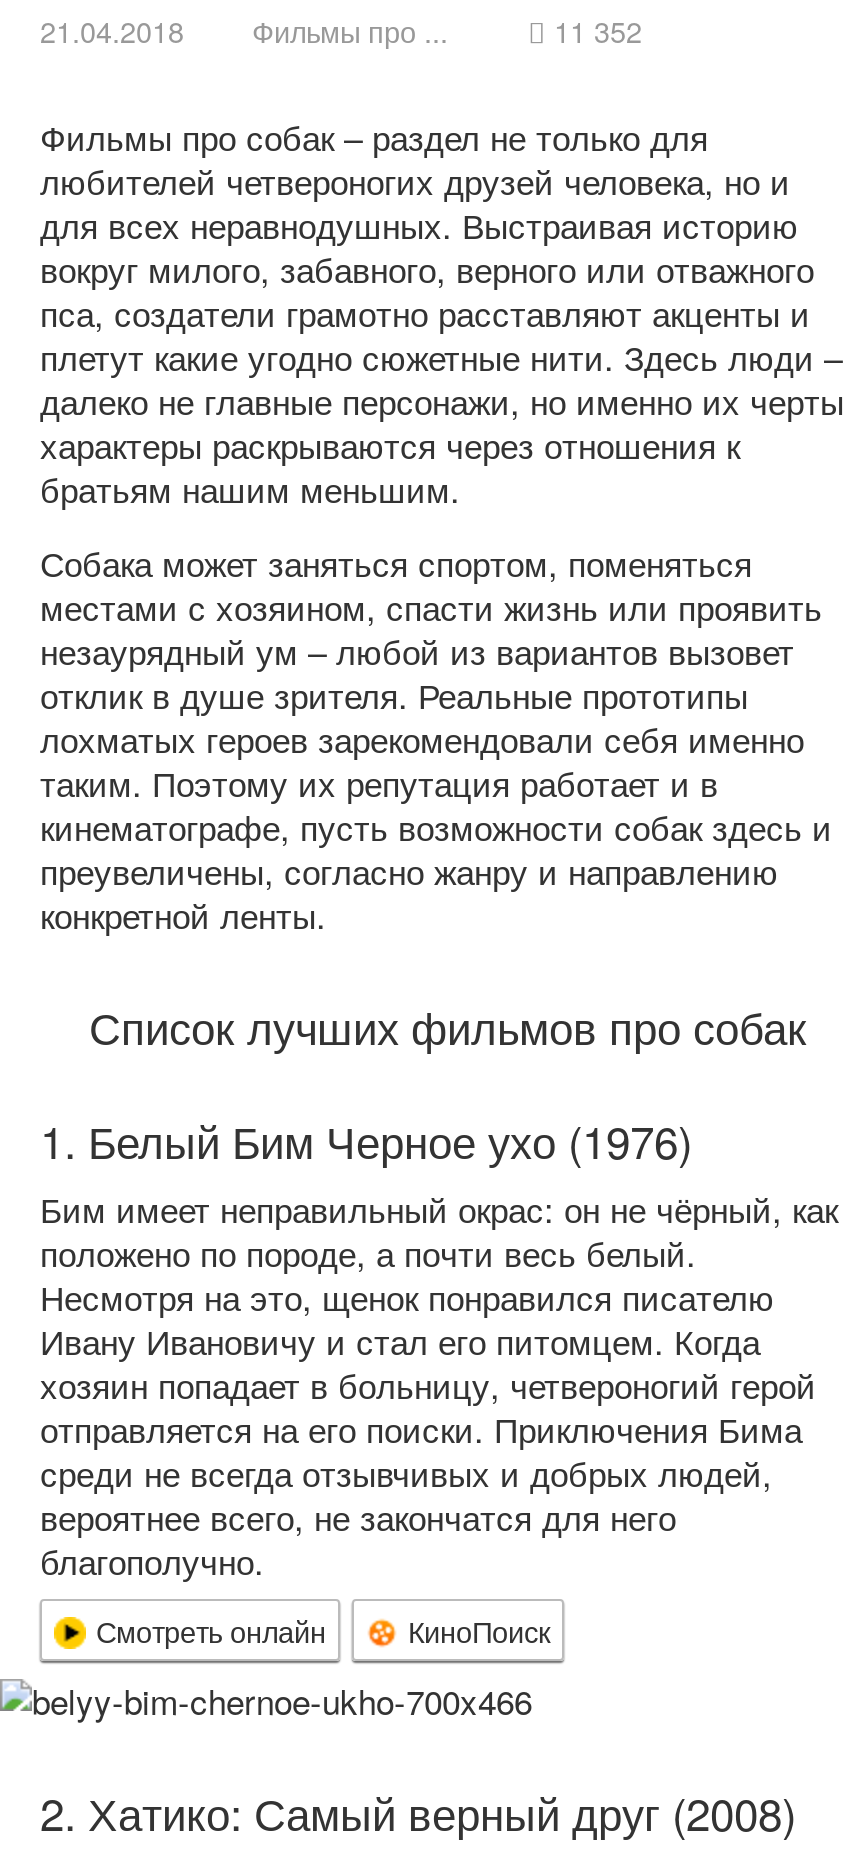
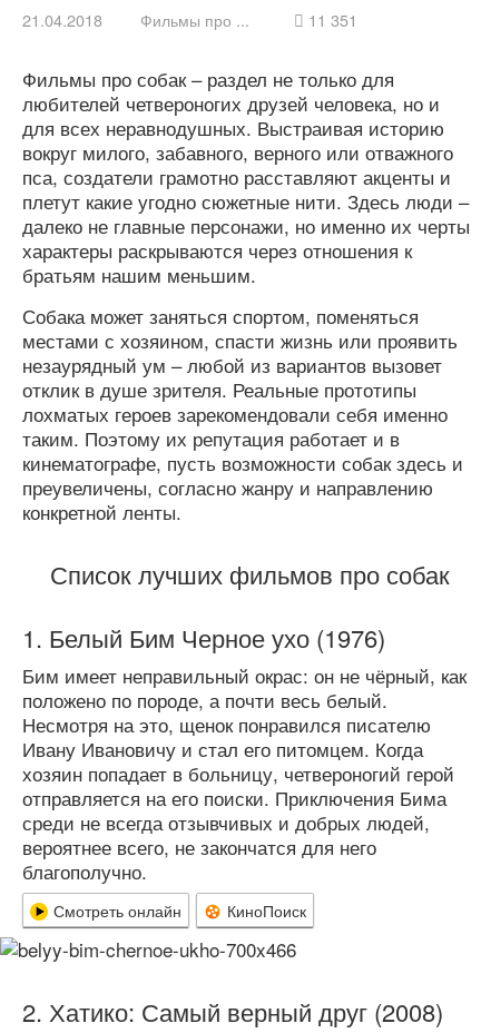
[546,9,642,51] 11 352 -> [304,8,357,31] 11 351

